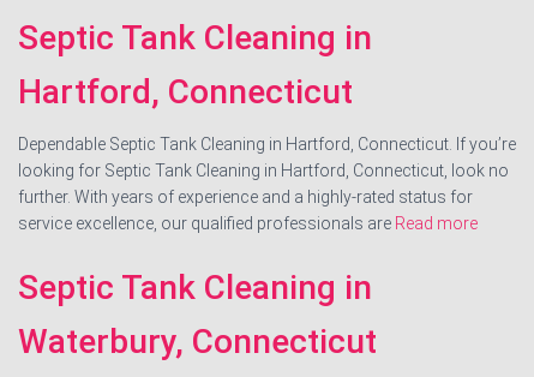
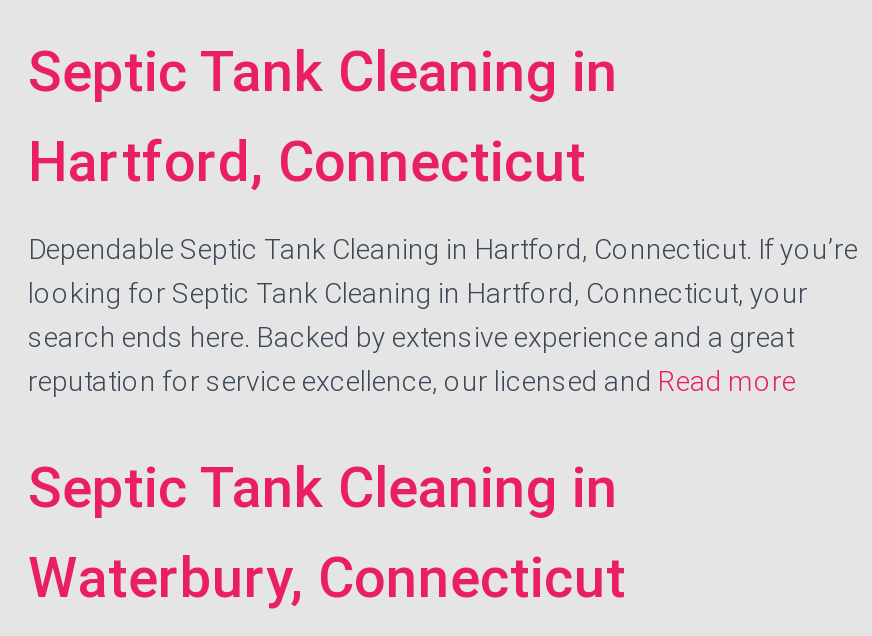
[18,161,509,233] looking for Septic Tank Cleaning in Hartford, Connecticut, look no | further. With years of experience and a highly-rated status for | service excellence, our qualified professionals are Read more -> [28,277,808,397] looking for Septic Tank Cleaning in Hartford, Connecticut, your | search ends here. Backed by extensive experience and a great | reputation for service excellence, our licensed and Read more

